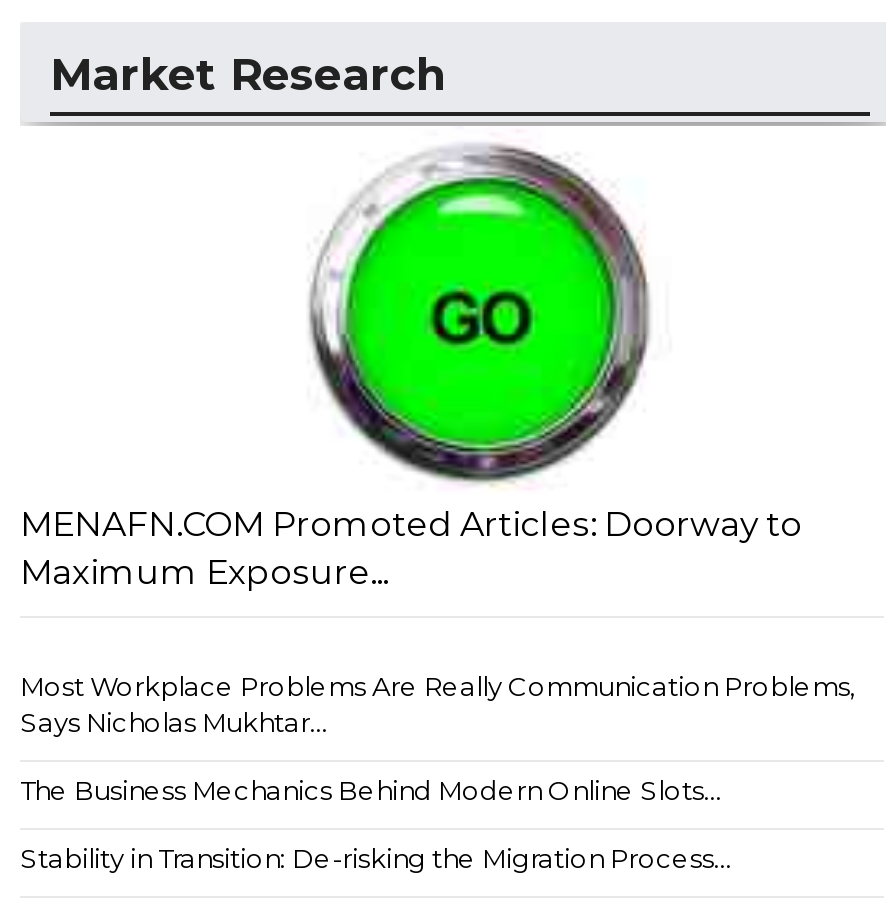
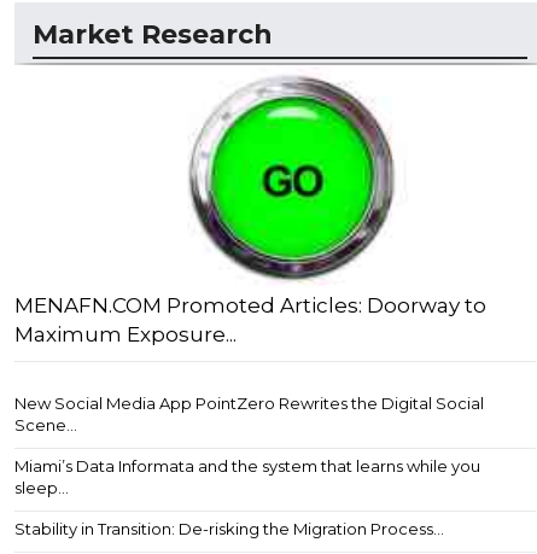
[20,671,856,739] Most Workplace Problems Are Really Communication Problems, | Says Nicholas Mukhtar... -> [14,394,484,435] New Social Media App PointZero Rewrites the Digital Social | Scene...
[20,775,722,807] The Business Mechanics Behind Modern Online Slots... -> [14,457,480,498] Miami’s Data Informata and the system that learns while you | sleep...

